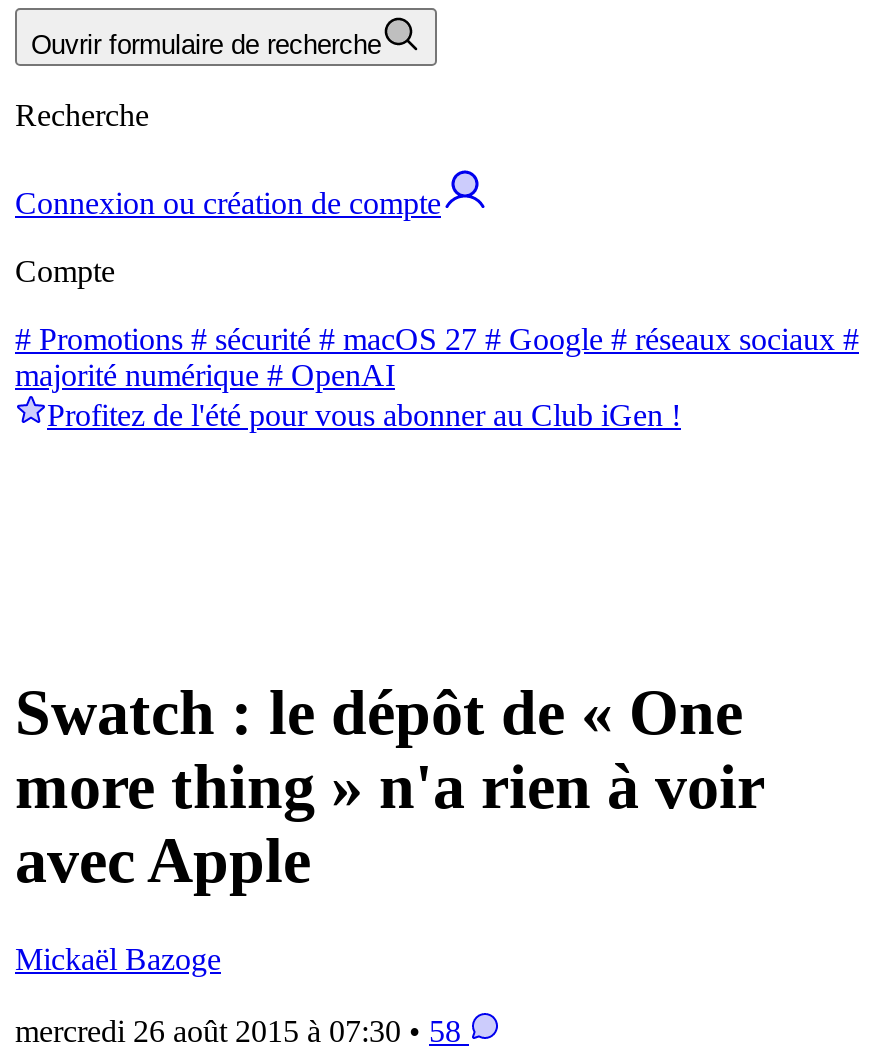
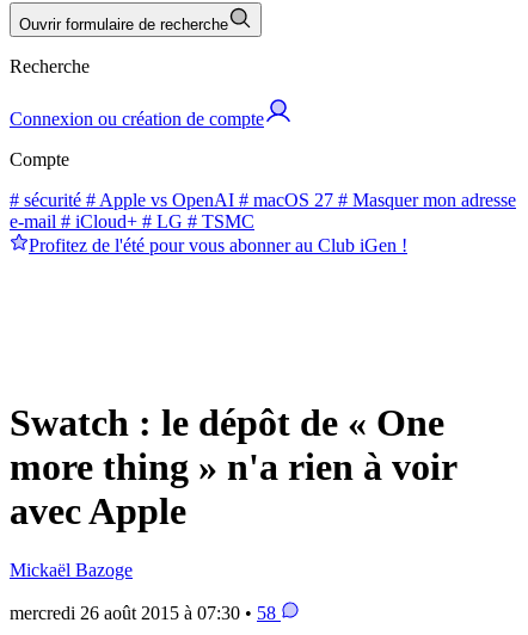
[15,321,859,391] # Promotions # sécurité # macOS 27 # Google # réseaux sociaux # | majorité numérique # OpenAI -> [10,189,516,231] # sécurité # Apple vs OpenAI # macOS 27 # Masquer mon adresse | e-mail # iCloud+ # LG # TSMC

